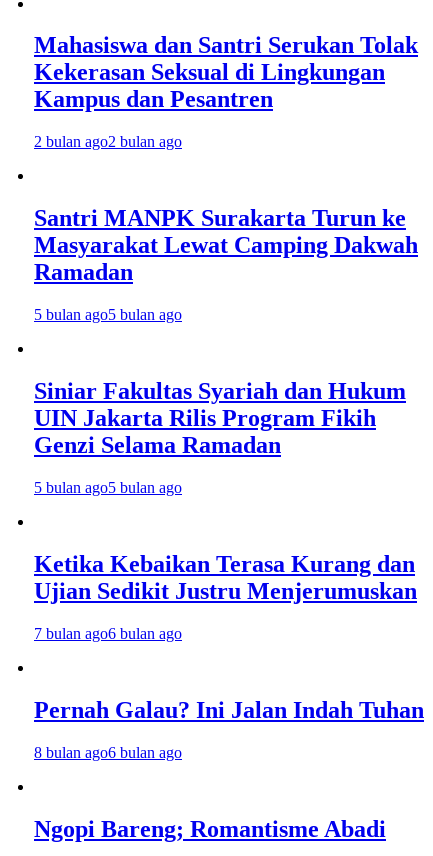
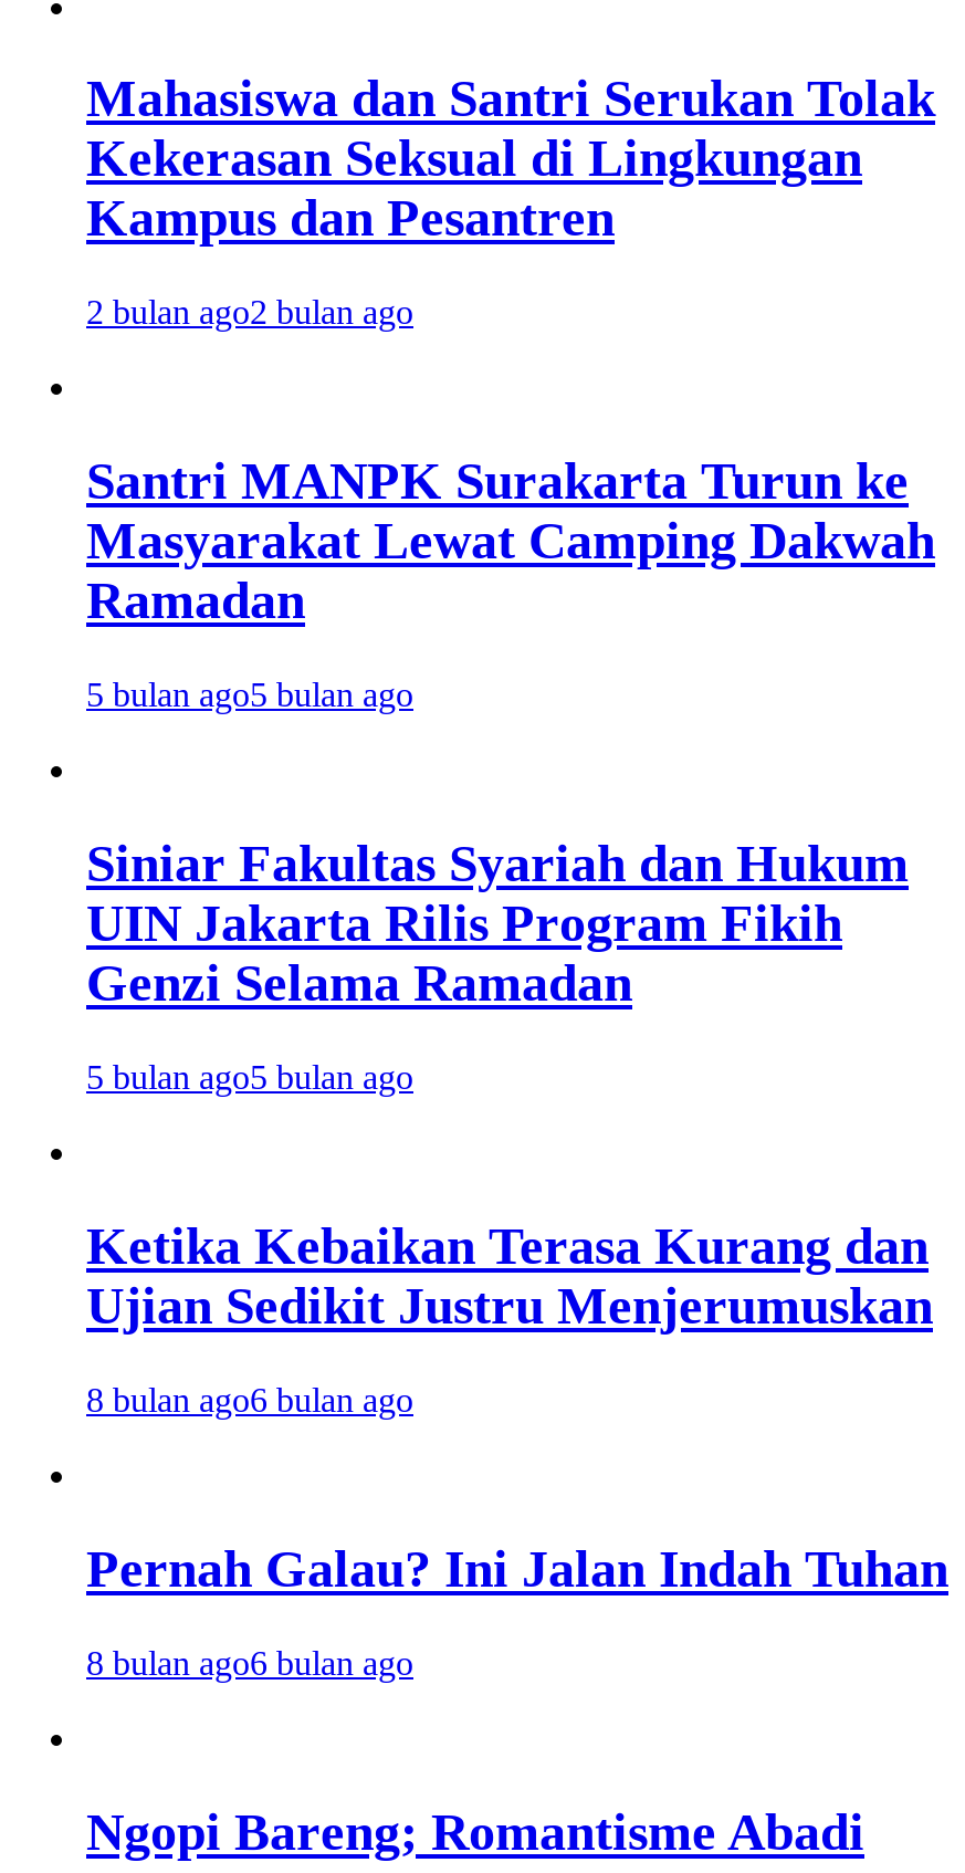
[34,625,182,642] 7 bulan ago6 bulan ago -> [86,1381,413,1418] 8 bulan ago6 bulan ago

